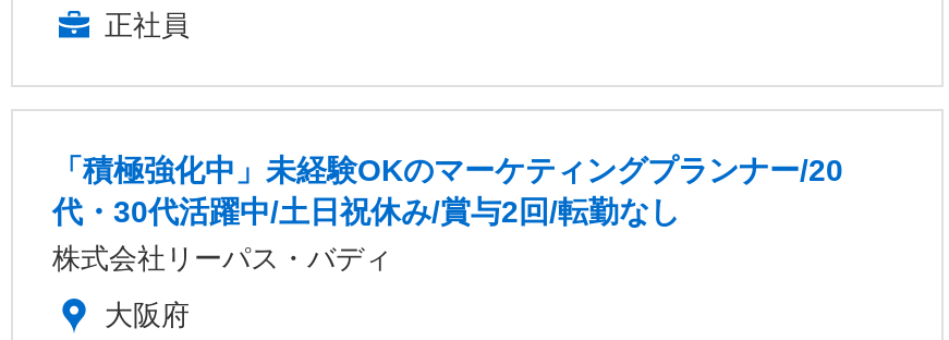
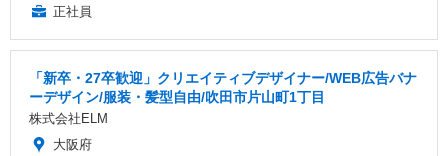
[52,153,843,275] 「積極強化中」未経験OKのマーケティングプランナー/20 | 代・30代活躍中/土日祝休み/賞与2回/転勤なし | 株式会社リーパス・バディ -> [29,70,417,126] 「新卒・27卒歓迎」クリエイティブデザイナー/WEB広告バナ | ーデザイン/服装・髪型自由/吹田市片山町1丁目 | 株式会社ELM

